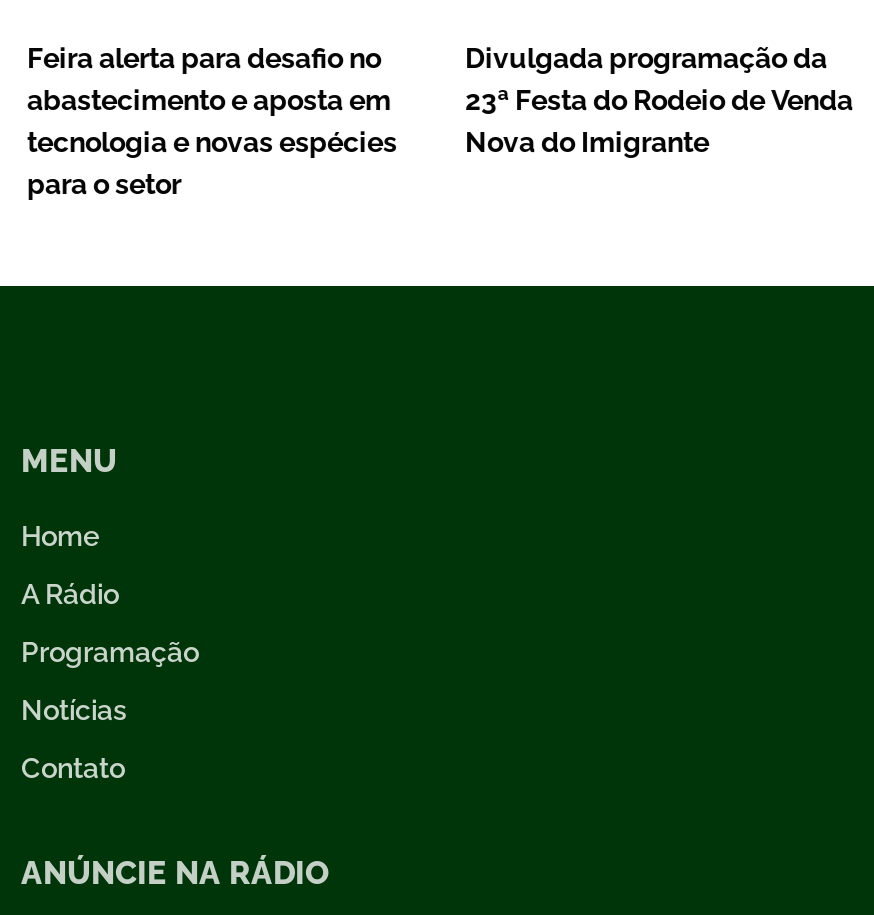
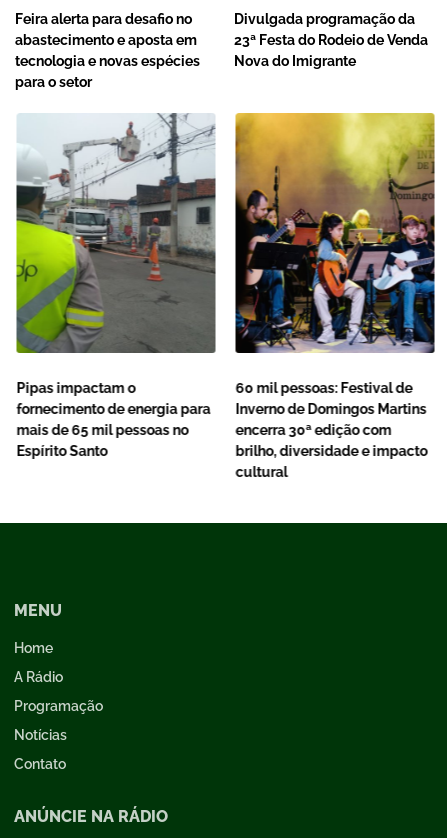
none -> [14,112,217,459] [image] | Pipas impactam o | fornecimento de energia para | mais de 65 mil pessoas no | Espírito Santo
none -> [233,112,436,480] [image] | 60 mil pessoas: Festival de | Inverno de Domingos Martins | encerra 30ª edição com | brilho, diversidade e impacto | cultural

